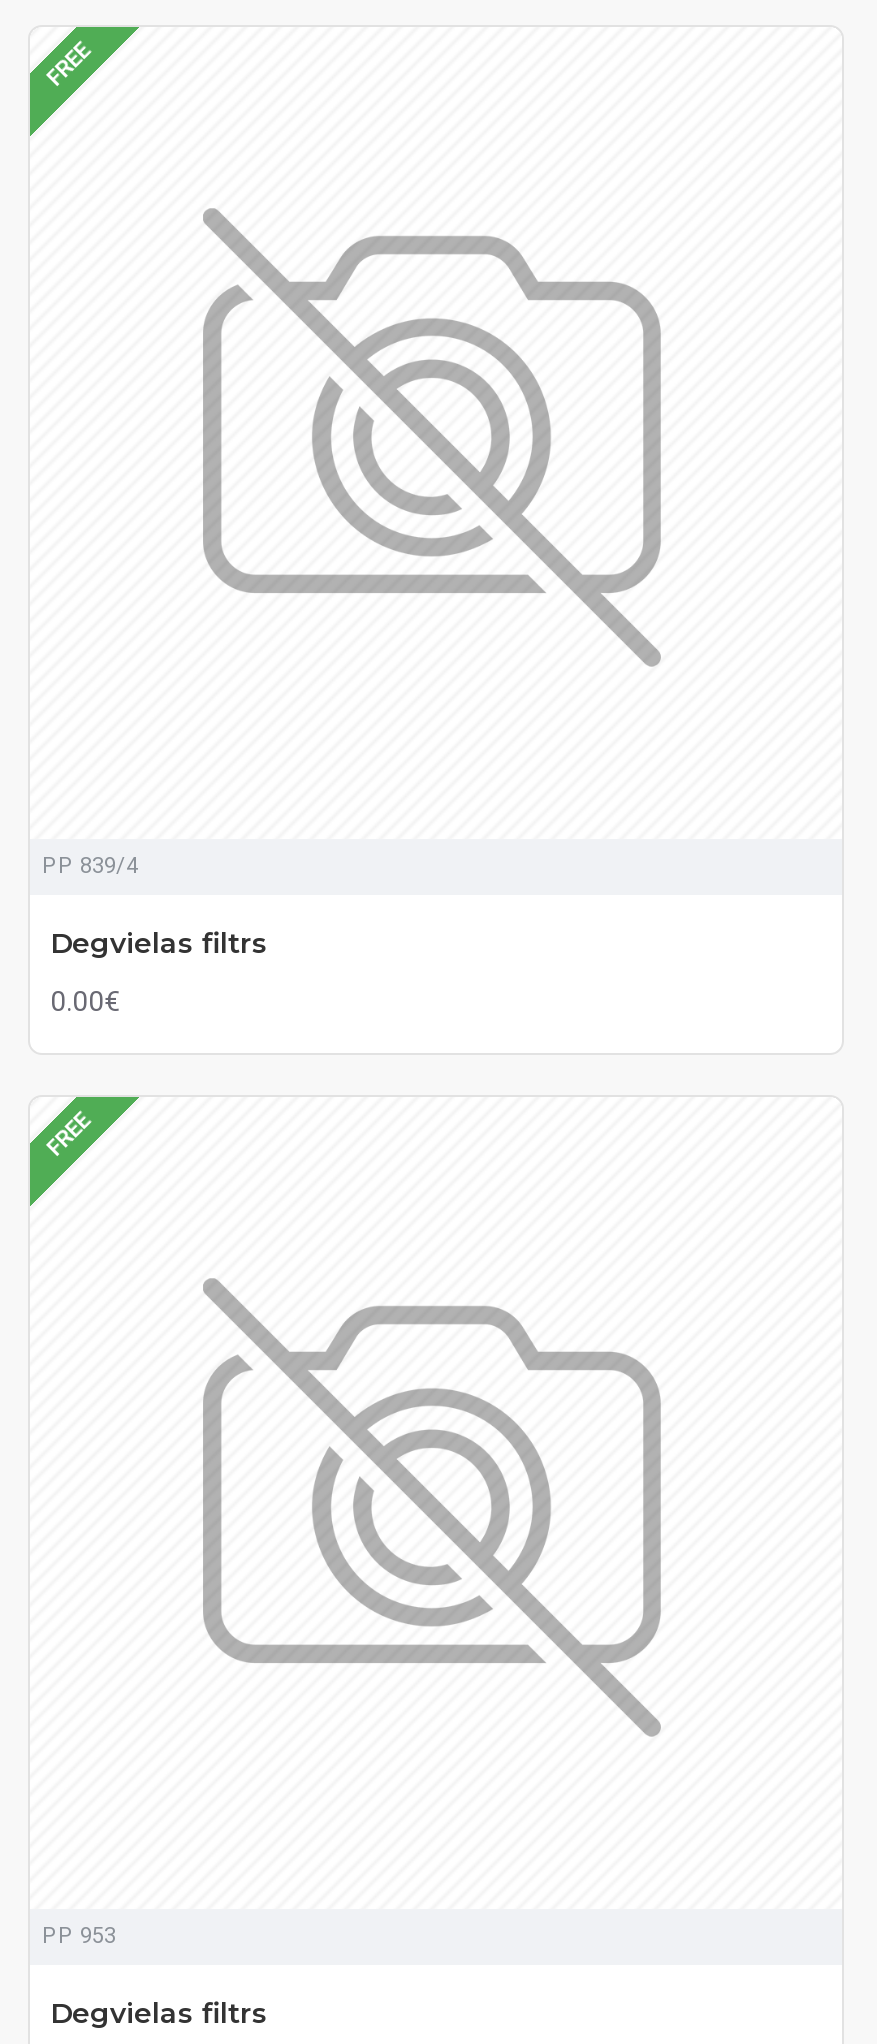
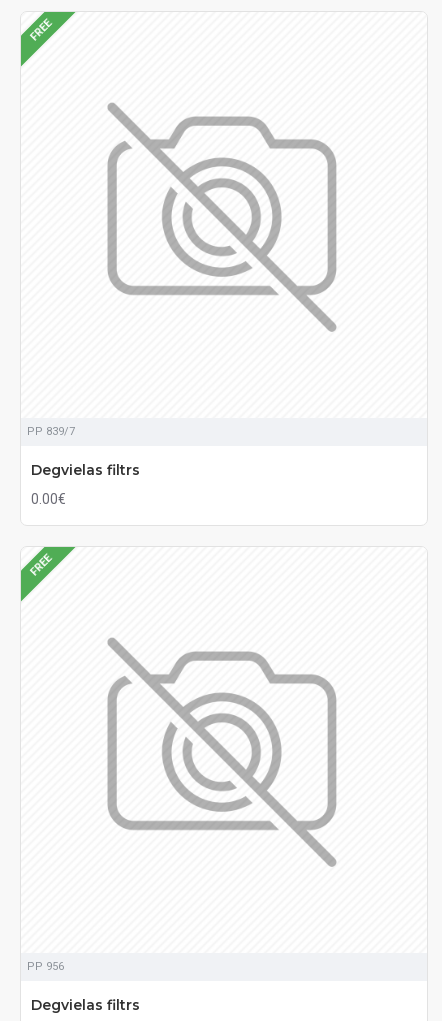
[42,853,138,879] PP 839/4 -> [27,425,75,438] PP 839/7
[42,1923,116,1949] PP 953 -> [27,960,64,973] PP 956

